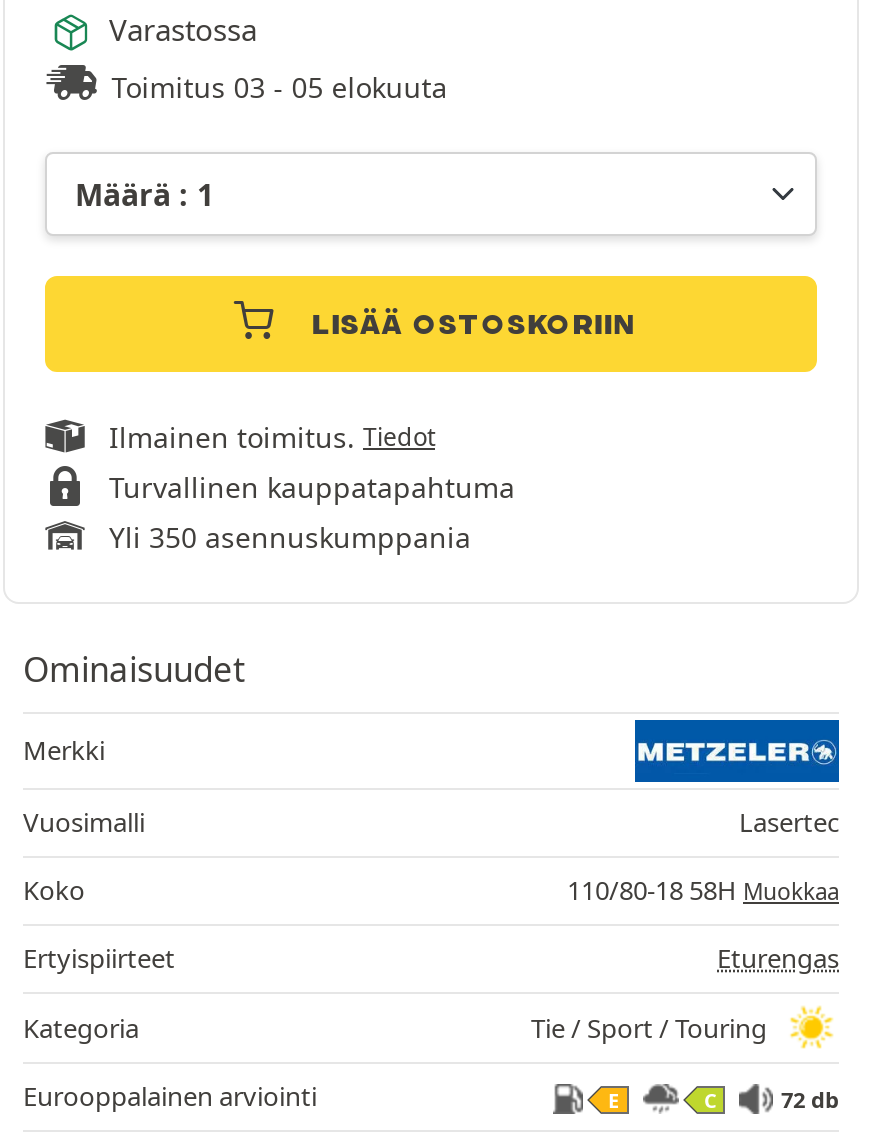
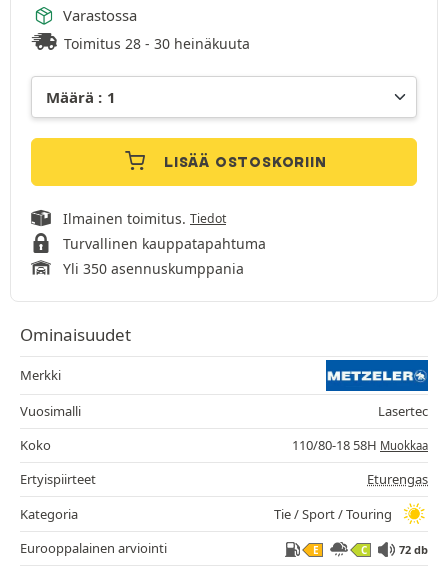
[111,69,447,107] Toimitus 03 - 05 elokuuta -> [64,34,250,53] Toimitus 28 - 30 heinäkuuta

